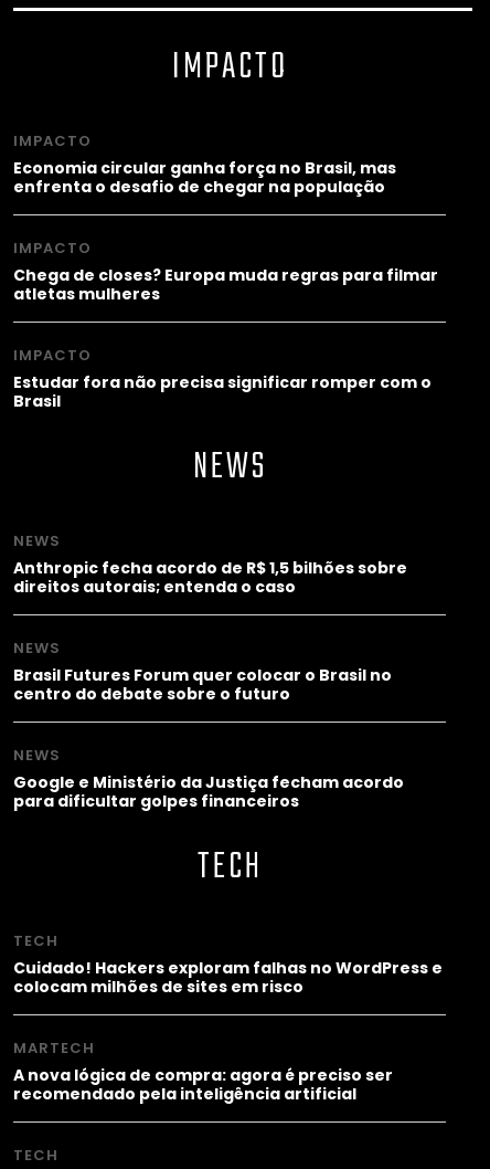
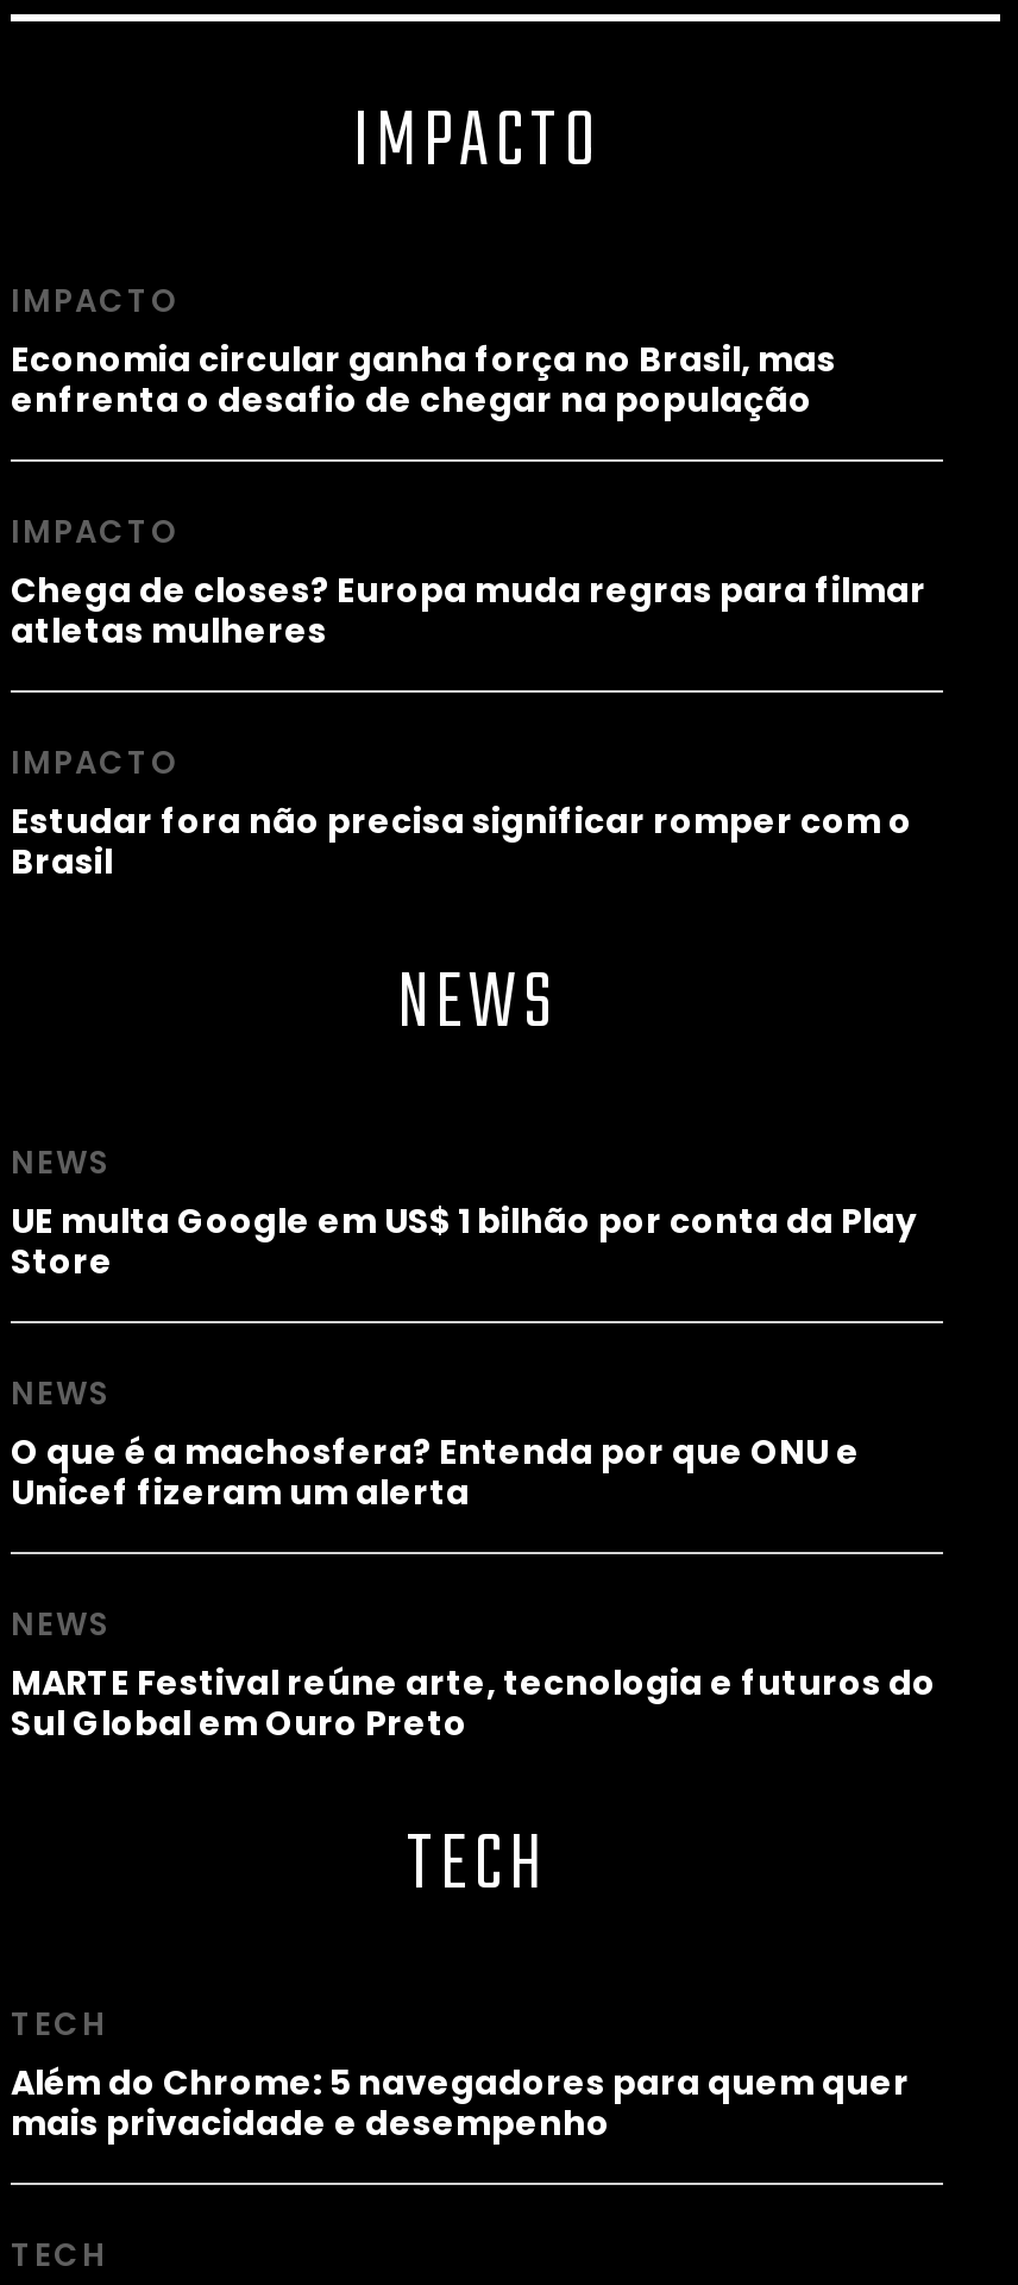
[13,557,407,598] Anthropic fecha acordo de R$ 1,5 bilhões sobre | direitos autorais; entenda o caso -> [11,1197,917,1285] UE multa Google em US$ 1 bilhão por conta da Play | Store
[13,664,392,705] Brasil Futures Forum quer colocar o Brasil no | centro do debate sobre o futuro -> [11,1428,860,1516] O que é a machosfera? Entenda por que ONU e | Unicef fizeram um alerta
[13,771,404,812] Google e Ministério da Justiça fecham acordo | para dificultar golpes financeiros -> [11,1659,936,1747] MARTE Festival reúne arte, tecnologia e futuros do | Sul Global em Ouro Preto
[13,957,443,1105] Cuidado! Hackers exploram falhas no WordPress e | colocam milhões de sites em risco | MARTECH | A nova lógica de compra: agora é preciso ser | recomendado pela inteligência artificial -> [11,2059,910,2147] Além do Chrome: 5 navegadores para quem quer | mais privacidade e desempenho

